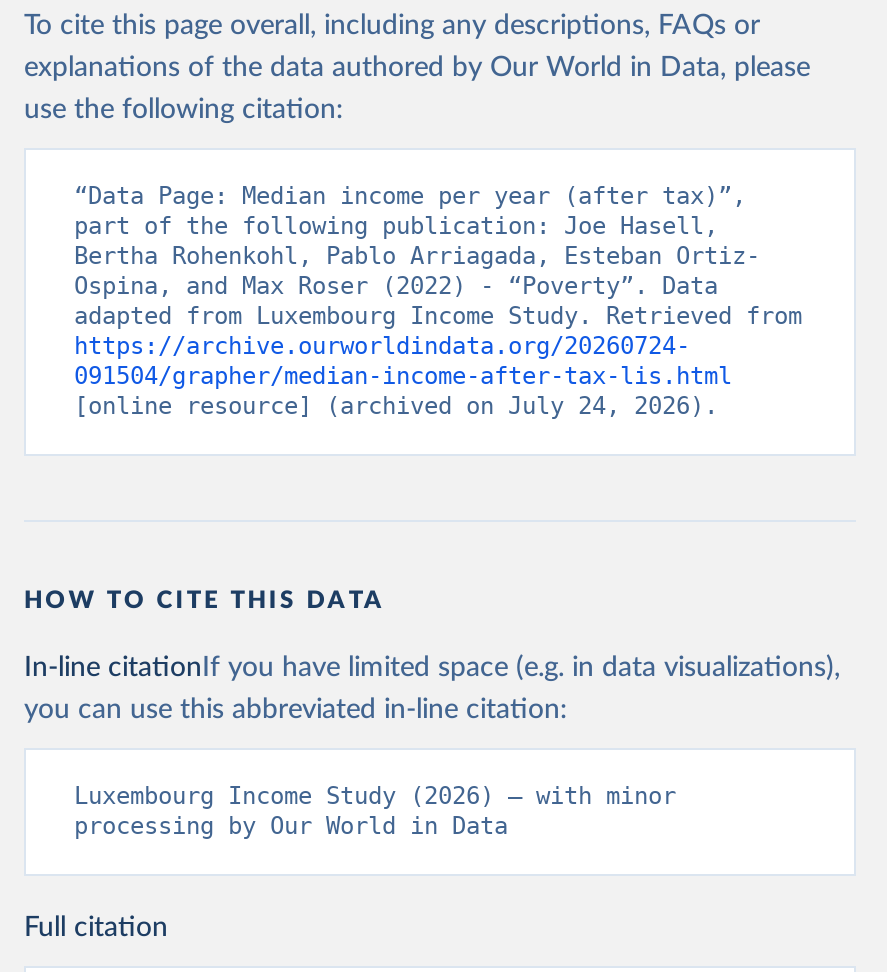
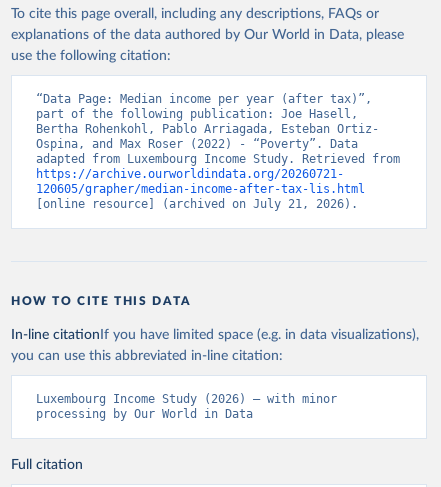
[74,332,732,420] https://archive.ourworldindata.org/20260724- | 091504/grapher/median-income-after-tax-lis.html | [online resource] (archived on July 24, 2026). -> [36,167,365,211] https://archive.ourworldindata.org/20260721- | 120605/grapher/median-income-after-tax-lis.html | [online resource] (archived on July 21, 2026).

